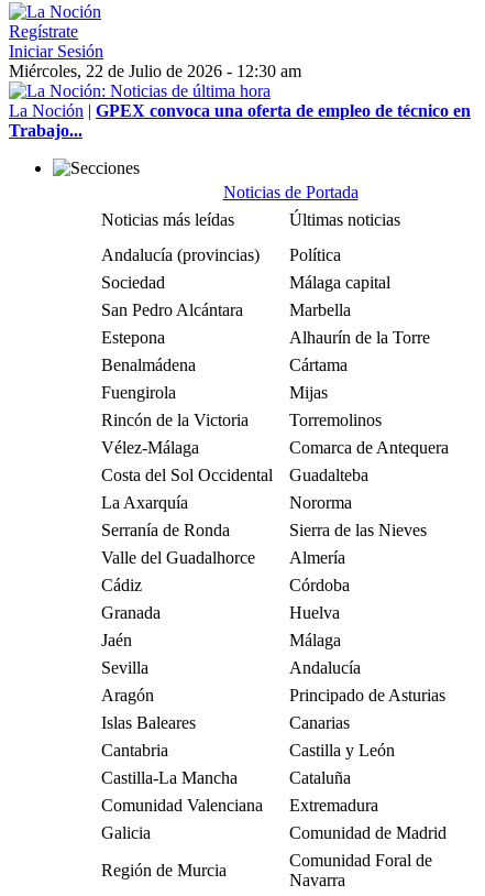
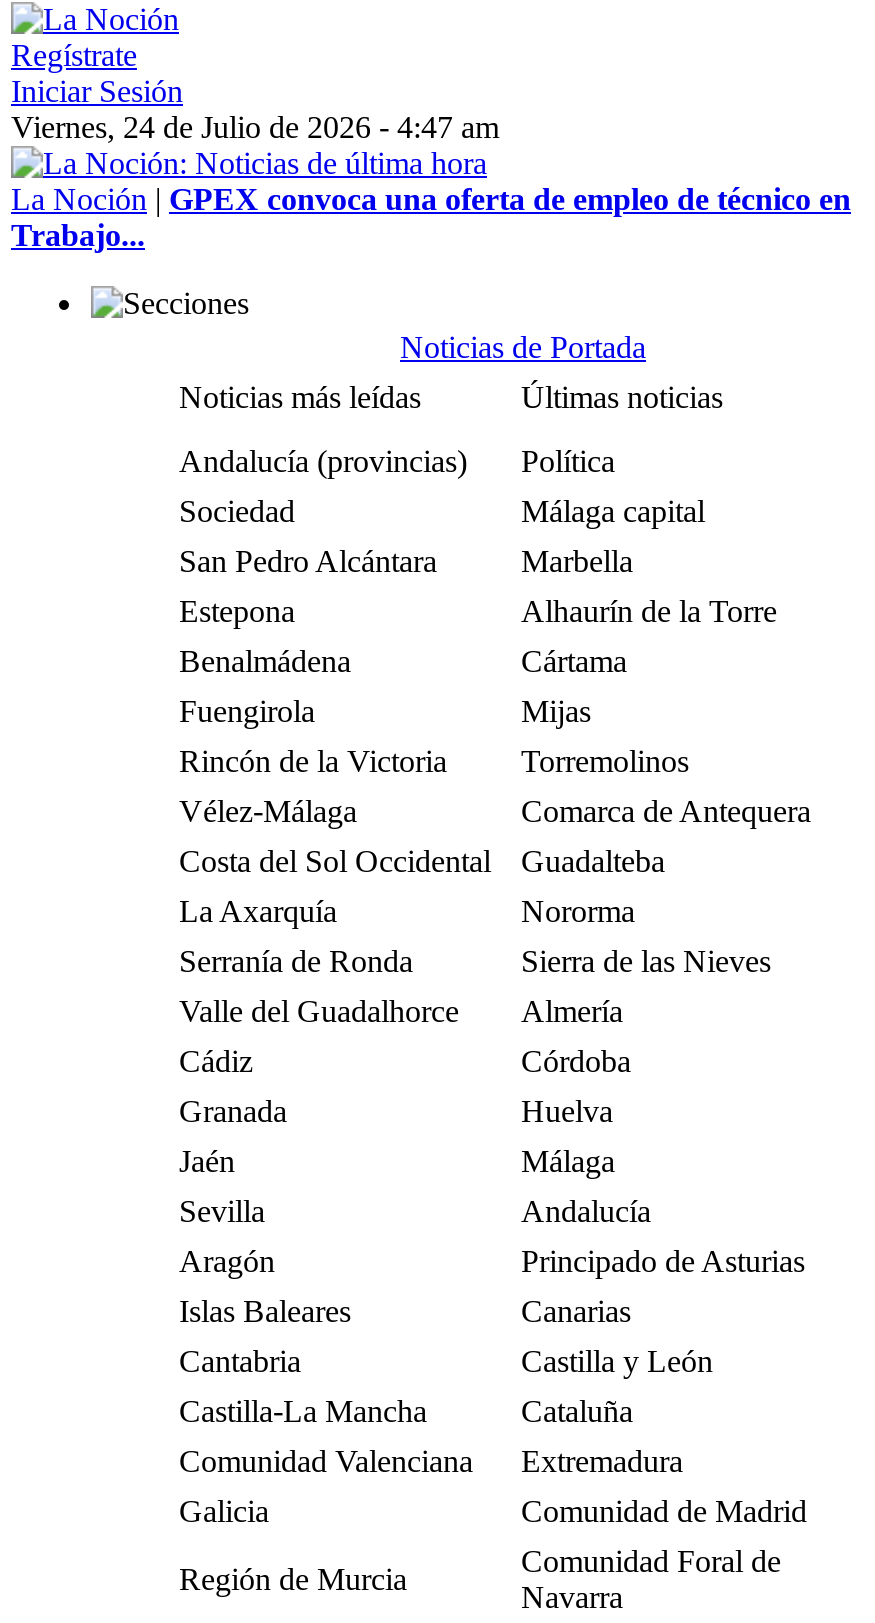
[9,62,301,80] Miércoles, 22 de Julio de 2026 - 12:30 am -> [11,110,499,144] Viernes, 24 de Julio de 2026 - 4:47 am

